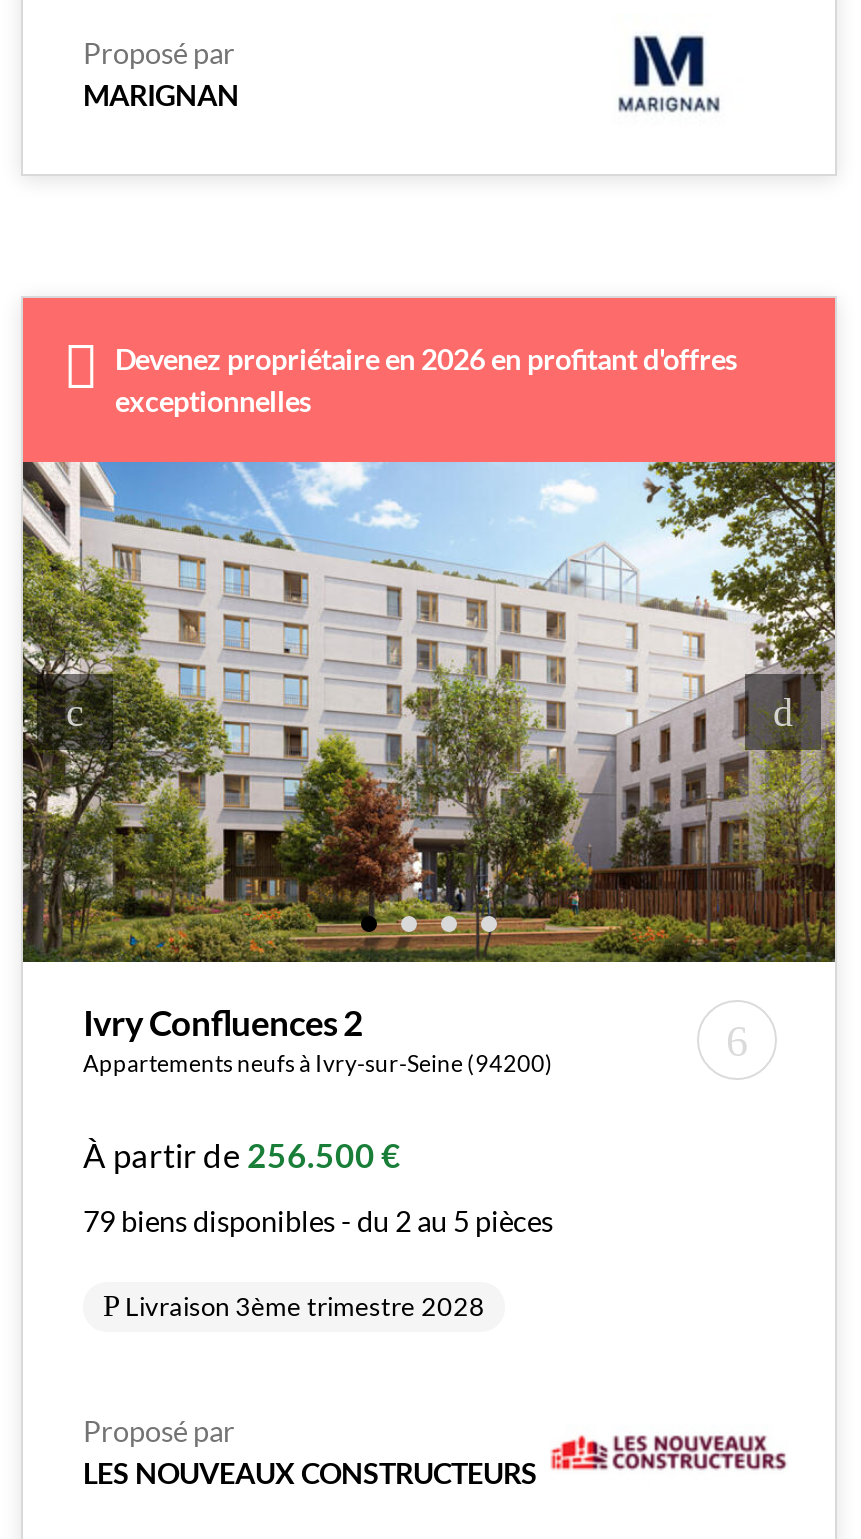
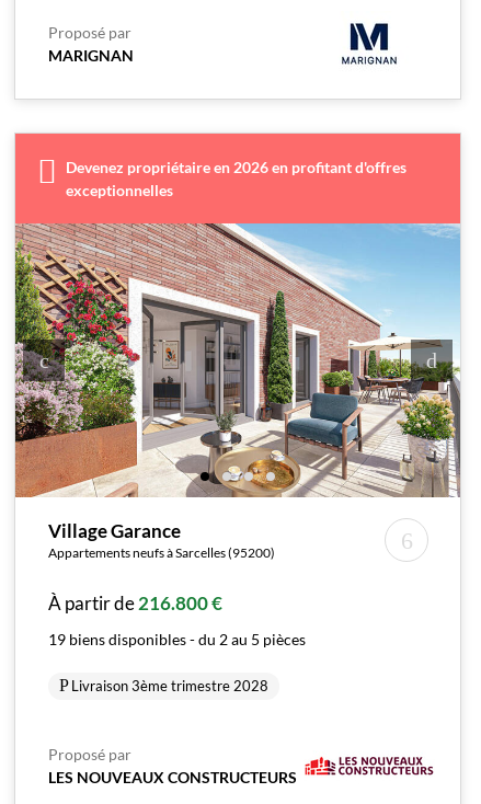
[21,460,837,1076] [image] | Ivry Confluences 2 | Appartements neufs à Ivry-sur-Seine (94200) -> [14,222,461,560] [image] | Village Garance | Appartements neufs à Sarcelles (95200)
[83,1136,401,1176] À partir de 256.500 € -> [48,593,222,615] À partir de 216.800 €
[83,1204,553,1238] 79 biens disponibles - du 2 au 5 pièces -> [48,630,306,648] 19 biens disponibles - du 2 au 5 pièces

